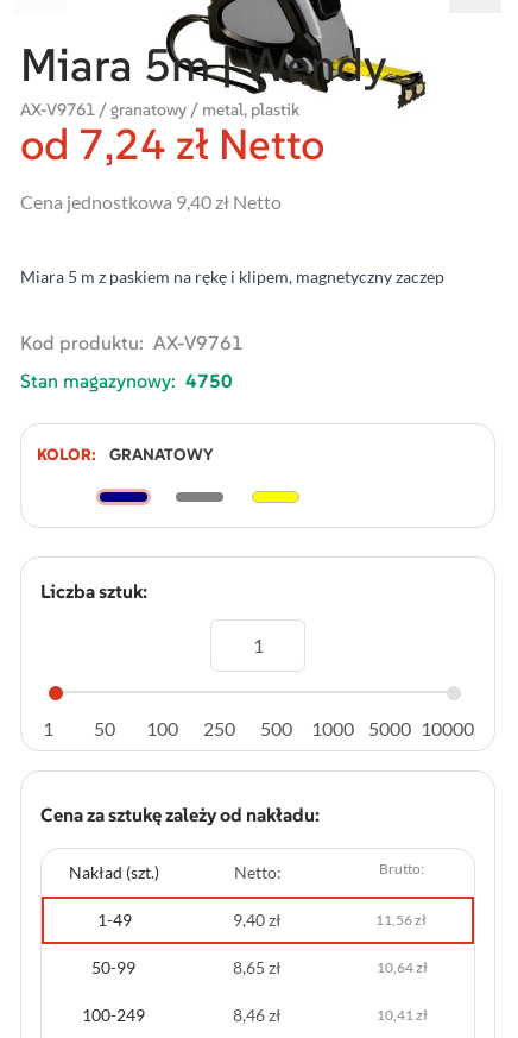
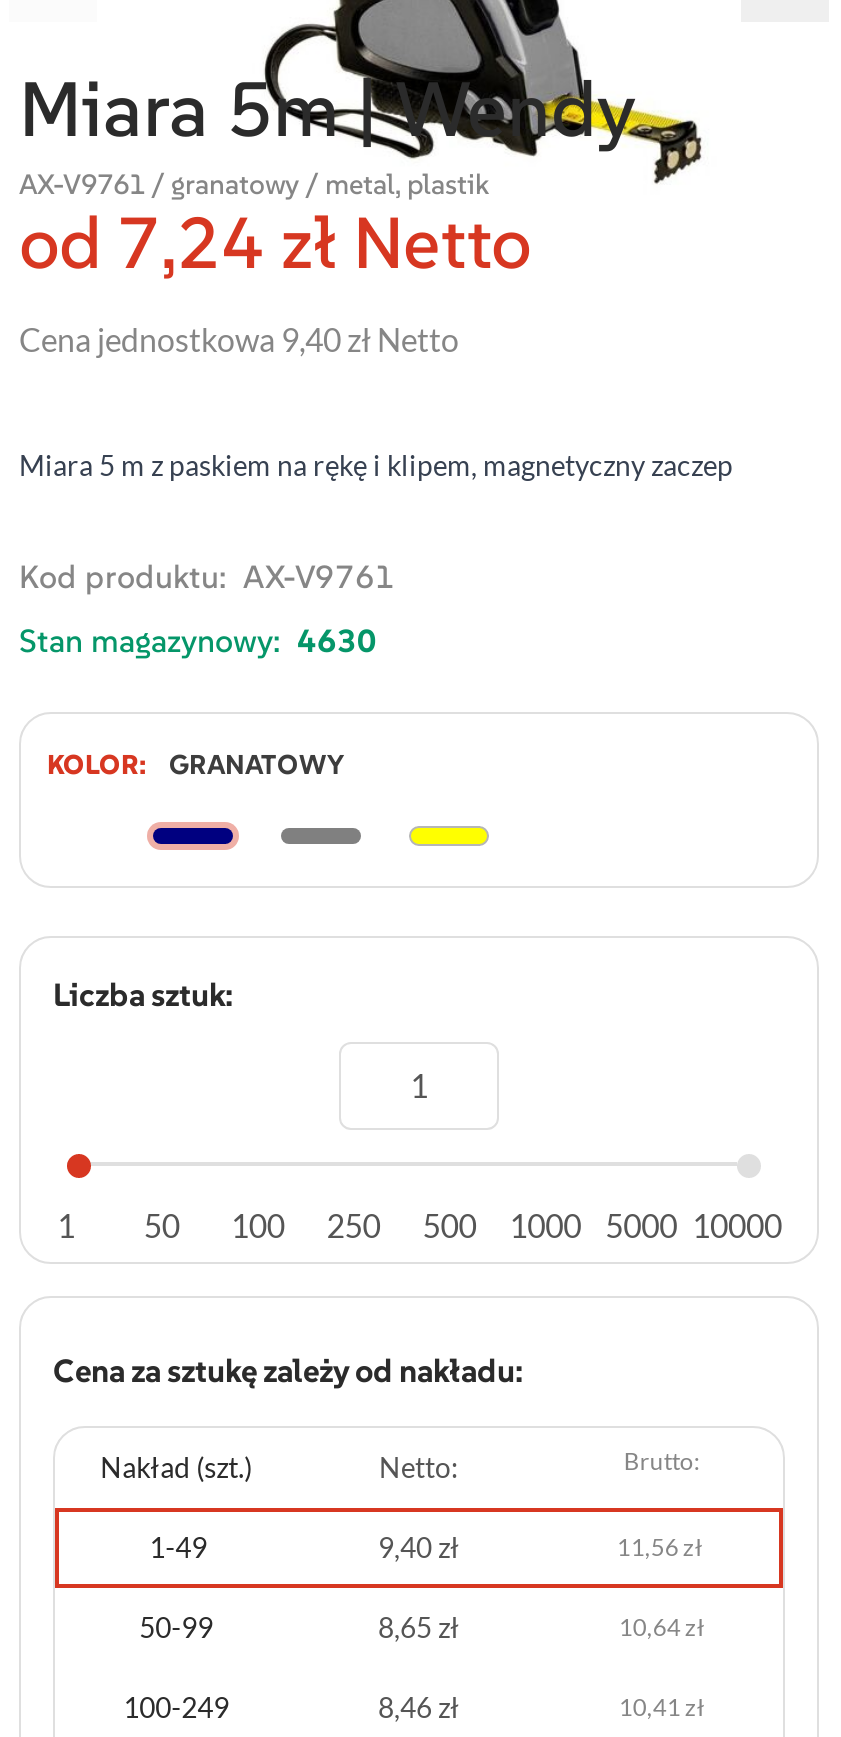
[20,369,233,392] Stan magazynowy: 4750 -> [19,620,377,660] Stan magazynowy: 4630

